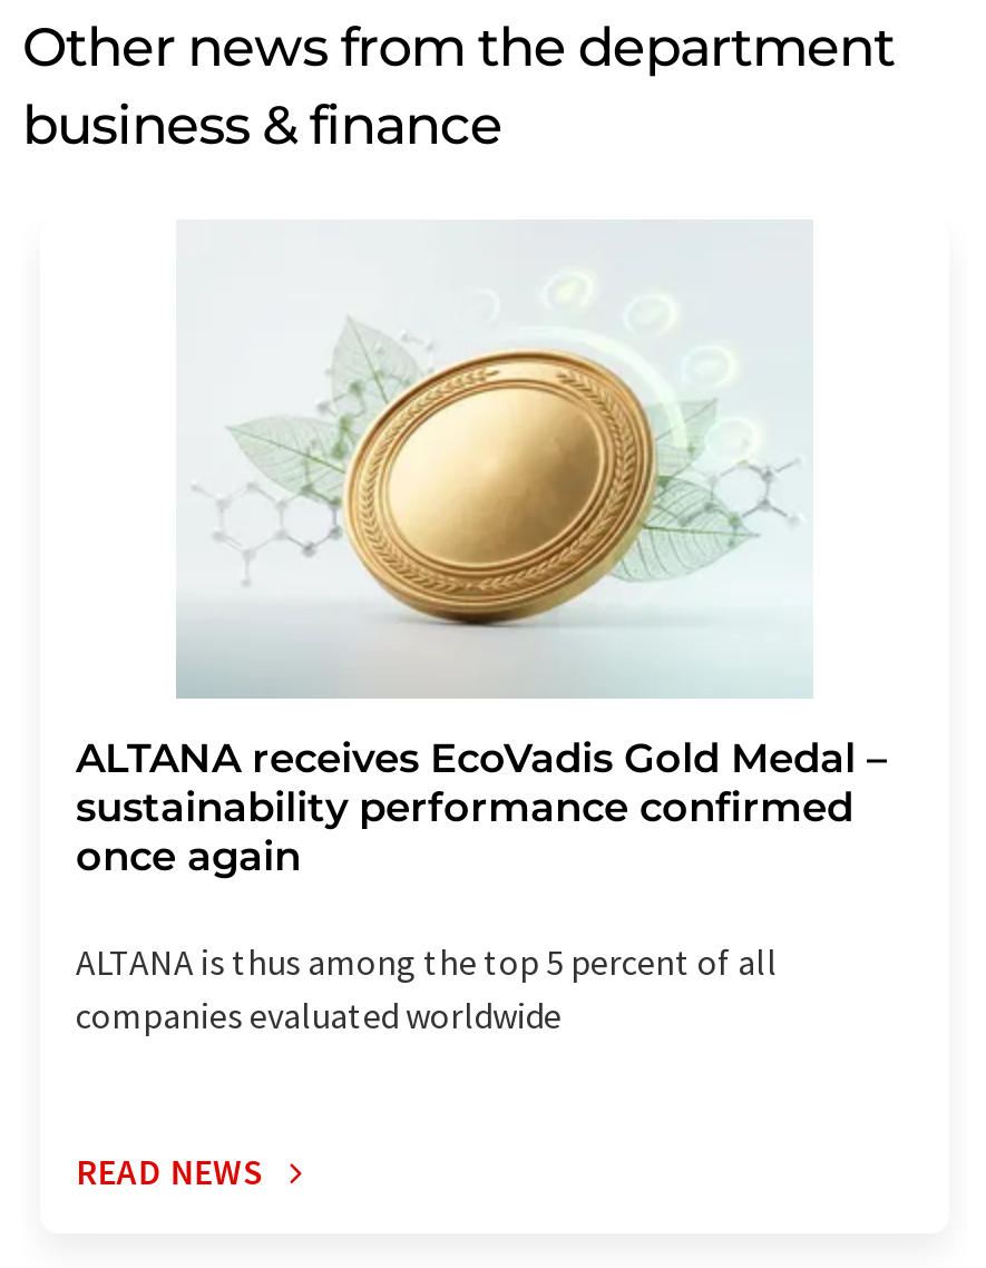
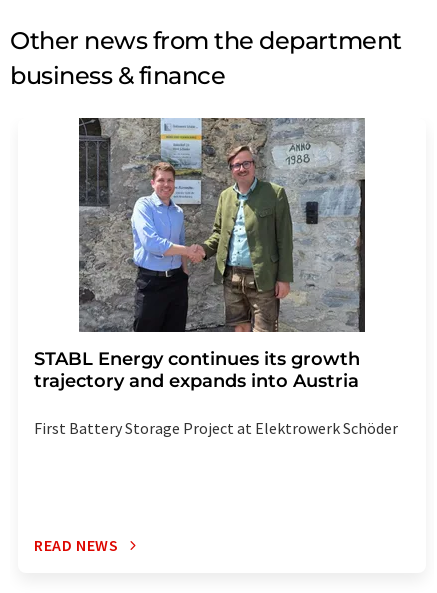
[76,220,887,881] [image] | ALTANA receives EcoVadis Gold Medal – | sustainability performance confirmed | once again -> [34,117,366,392] [image] | STABL Energy continues its growth | trajectory and expands into Austria
[76,939,778,1037] ALTANA is thus among the top 5 percent of all | companies evaluated worldwide -> [34,418,398,438] First Battery Storage Project at Elektrowerk Schöder

